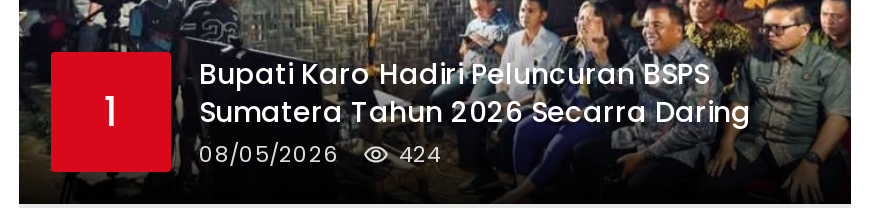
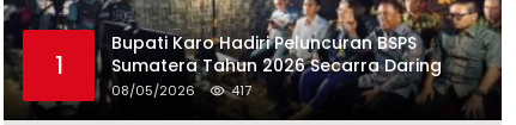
[199,137,441,169] 08/05/2026 424 -> [111,81,251,100] 08/05/2026 417

